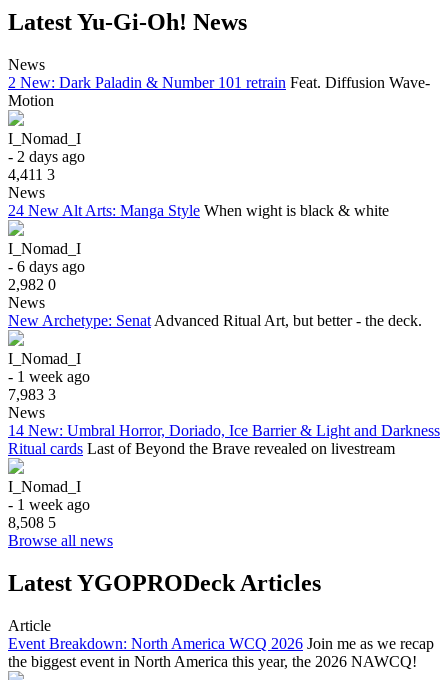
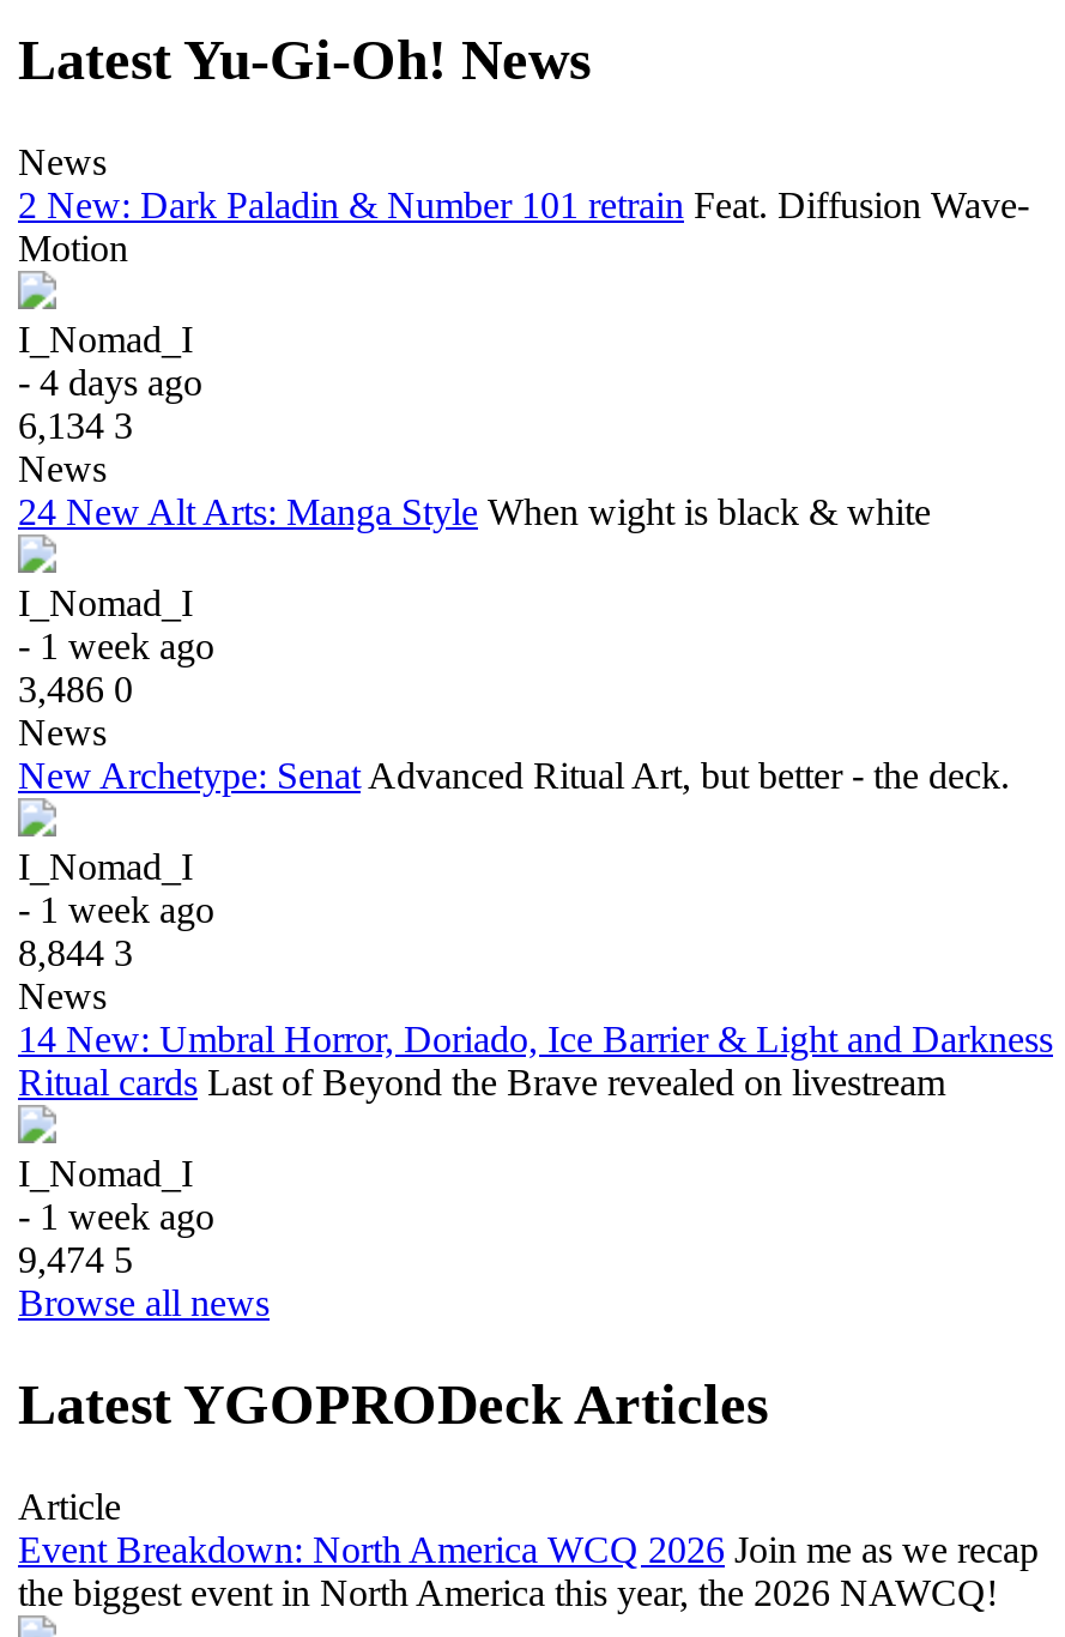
[8,148,85,165] - 2 days ago -> [18,361,202,402] - 4 days ago
[8,166,55,183] 4,411 3 -> [18,405,133,445] 6,134 3
[8,258,85,275] - 6 days ago -> [18,625,214,666] - 1 week ago
[8,276,56,293] 2,982 0 -> [18,668,133,709] 3,486 0
[8,386,56,403] 7,983 3 -> [18,932,133,973] 8,844 3
[8,514,56,531] 8,508 5 -> [18,1239,133,1279] 9,474 5

